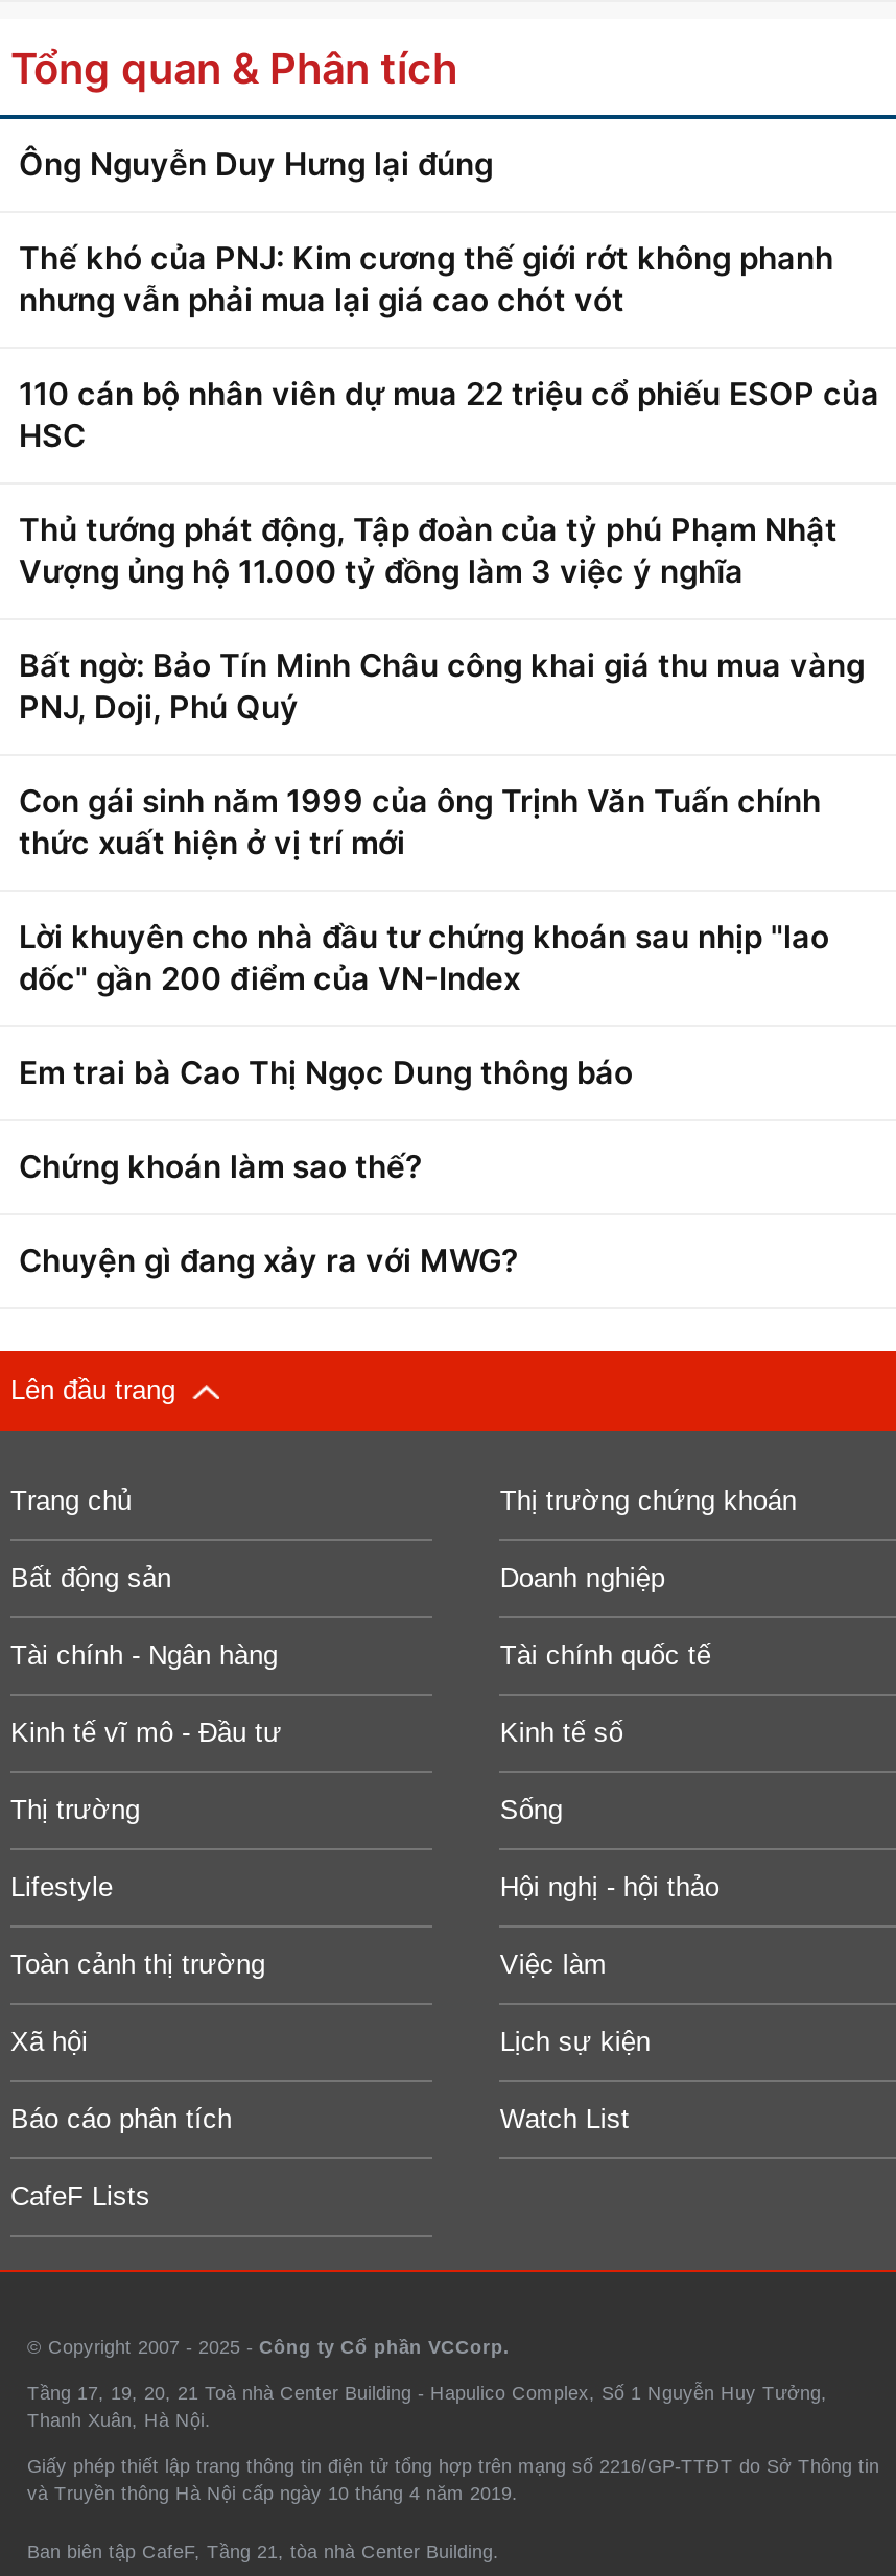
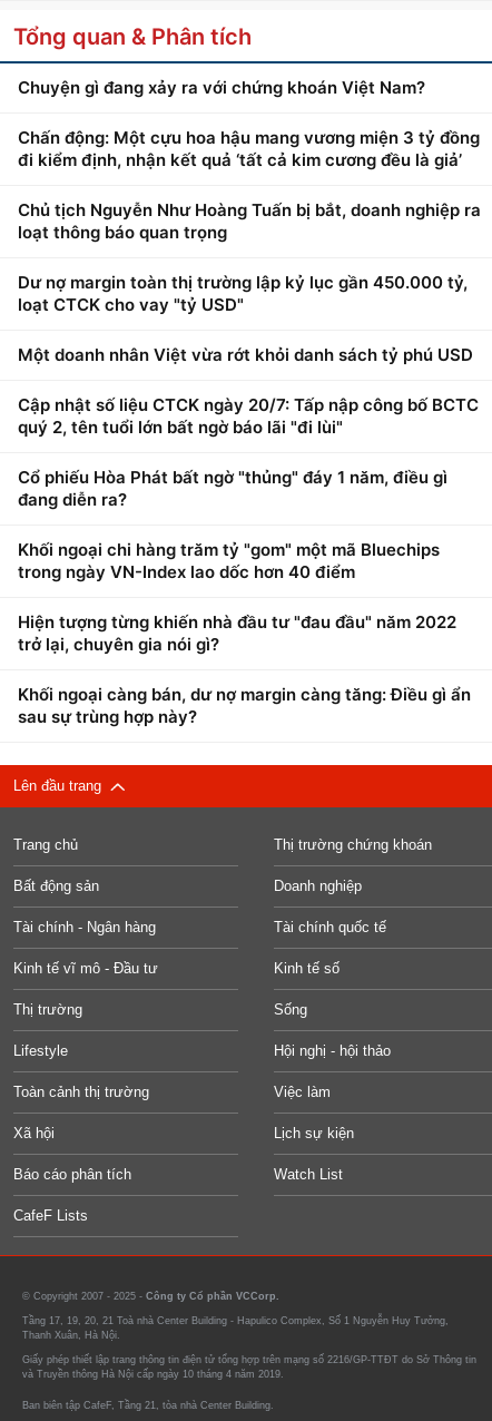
[19,144,493,184] Ông Nguyễn Duy Hưng lại đúng -> [18,77,425,98] Chuyện gì đang xảy ra với chứng khoán Việt Nam?
[19,238,833,320] Thế khó của PNJ: Kim cương thế giới rớt không phanh | nhưng vẫn phải mua lại giá cao chót vót -> [18,127,480,170] Chấn động: Một cựu hoa hậu mang vương miện 3 tỷ đồng | đi kiểm định, nhận kết quả ‘tất cả kim cương đều là giả’
[19,374,879,455] 110 cán bộ nhân viên dự mua 22 triệu cổ phiếu ESOP của | HSC -> [18,199,481,243] Chủ tịch Nguyễn Như Hoàng Tuấn bị bắt, doanh nghiệp ra | loạt thông báo quan trọng
[19,510,838,591] Thủ tướng phát động, Tập đoàn của tỷ phú Phạm Nhật | Vượng ủng hộ 11.000 tỷ đồng làm 3 việc ý nghĩa -> [18,272,468,315] Dư nợ margin toàn thị trường lập kỷ lục gần 450.000 tỷ, | loạt CTCK cho vay "tỷ USD"
[19,645,865,727] Bất ngờ: Bảo Tín Minh Châu công khai giá thu mua vàng | PNJ, Doji, Phú Quý -> [18,344,473,365] Một doanh nhân Việt vừa rớt khỏi danh sách tỷ phú USD
[19,781,821,862] Con gái sinh năm 1999 của ông Trịnh Văn Tuấn chính | thức xuất hiện ở vị trí mới -> [18,394,479,438] Cập nhật số liệu CTCK ngày 20/7: Tấp nập công bố BCTC | quý 2, tên tuổi lớn bất ngờ báo lãi "đi lùi"
[19,917,829,998] Lời khuyên cho nhà đầu tư chứng khoán sau nhịp "lao | dốc" gần 200 điểm của VN-Index -> [18,467,447,510] Cổ phiếu Hòa Phát bất ngờ "thủng" đáy 1 năm, điều gì | đang diễn ra?
[19,1053,633,1092] Em trai bà Cao Thị Ngọc Dung thông báo -> [18,539,440,582] Khối ngoại chi hàng trăm tỷ "gom" một mã Bluechips | trong ngày VN-Index lao dốc hơn 40 điểm
[19,1147,422,1186] Chứng khoán làm sao thế? -> [18,611,456,655] Hiện tượng từng khiến nhà đầu tư "đau đầu" năm 2022 | trở lại, chuyên gia nói gì?
[19,1240,518,1280] Chuyện gì đang xảy ra với MWG? -> [18,684,471,727] Khối ngoại càng bán, dư nợ margin càng tăng: Điều gì ẩn | sau sự trùng hợp này?

